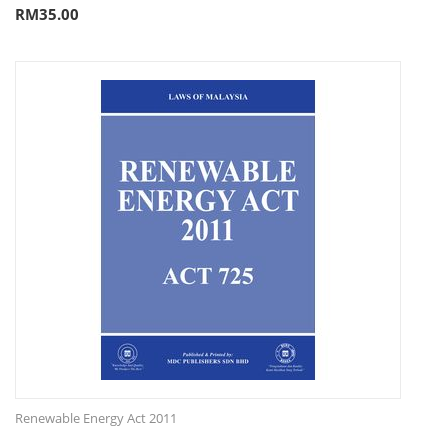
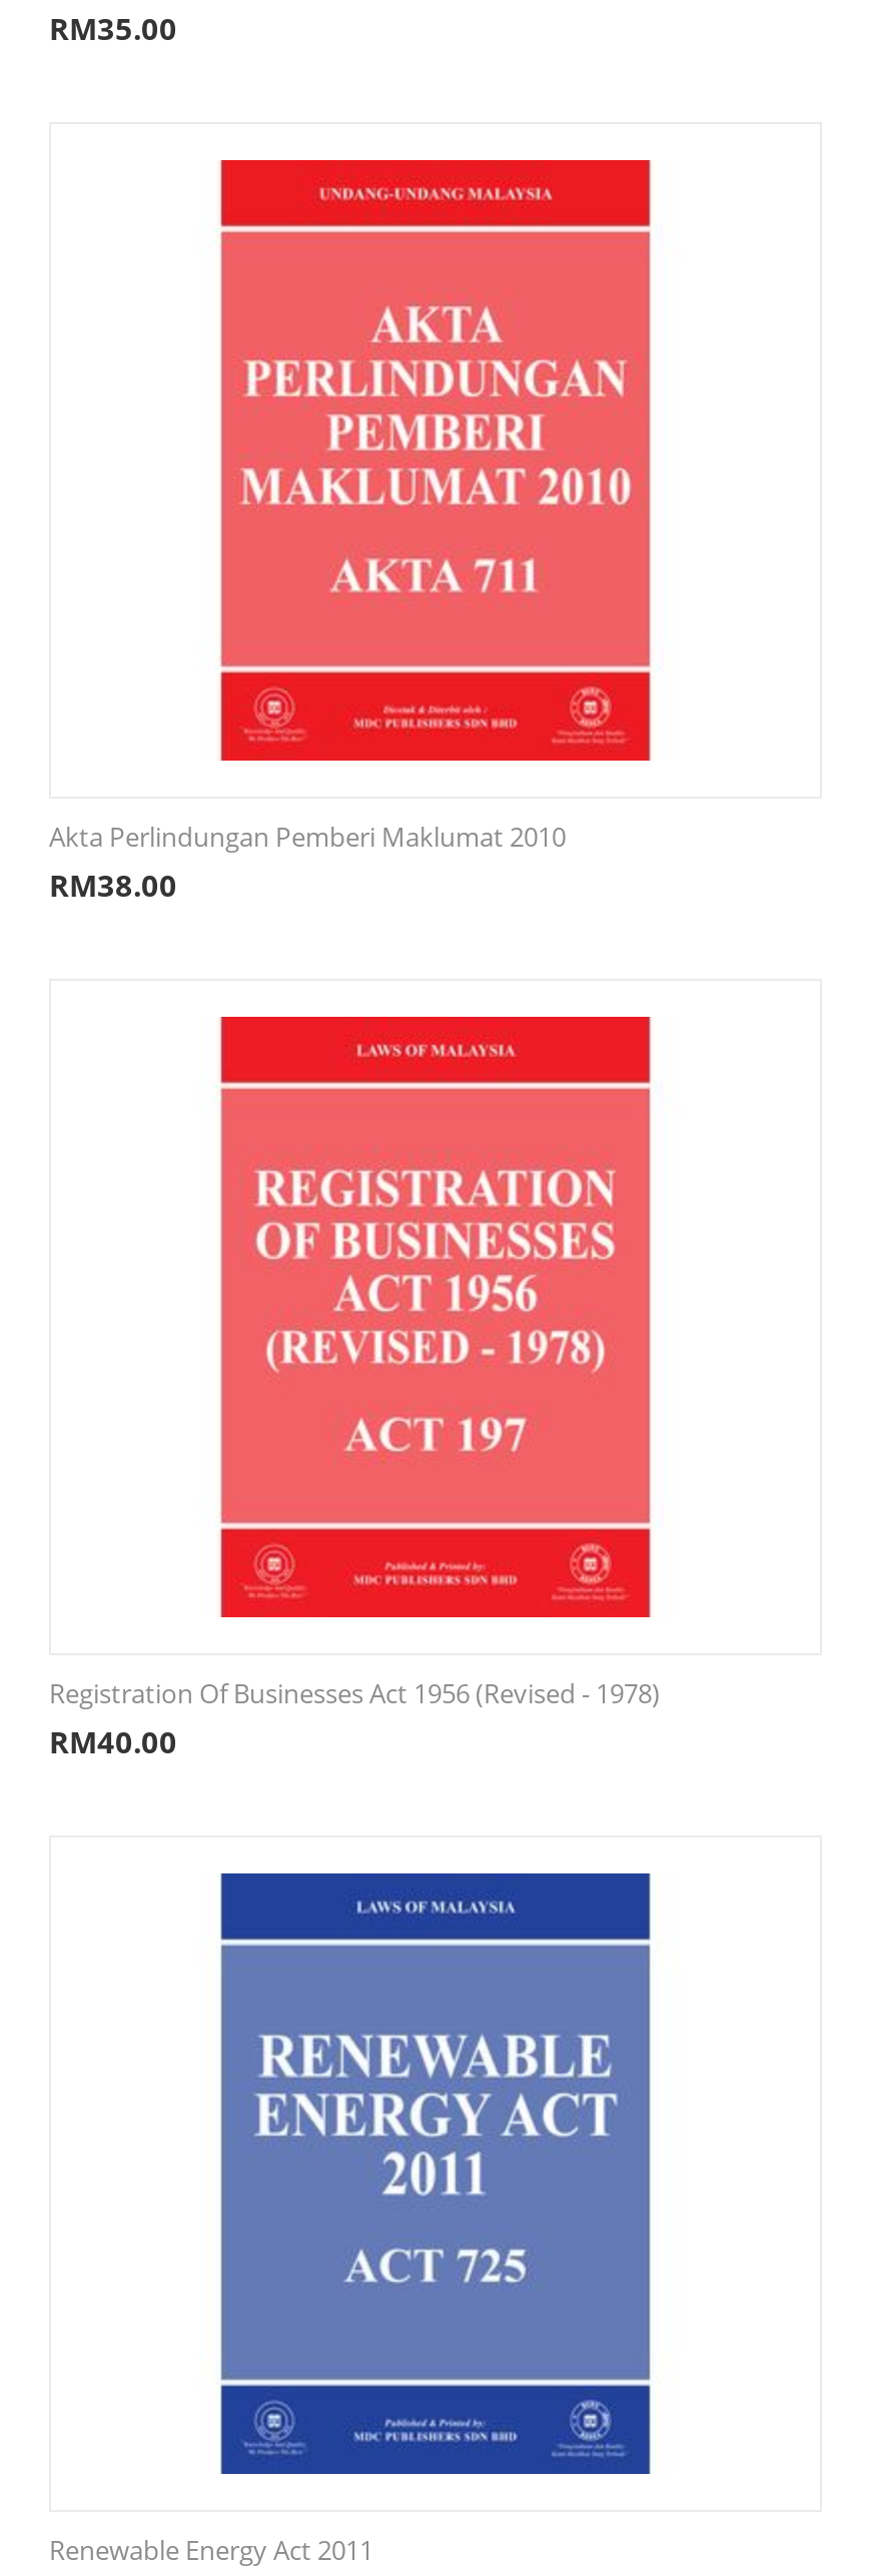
none -> [49,158,652,905] [image] | Akta Perlindungan Pemberi Maklumat 2010 | RM38.00
none -> [49,1015,660,1761] [image] | Registration Of Businesses Act 1956 (Revised - 1978) | RM40.00

